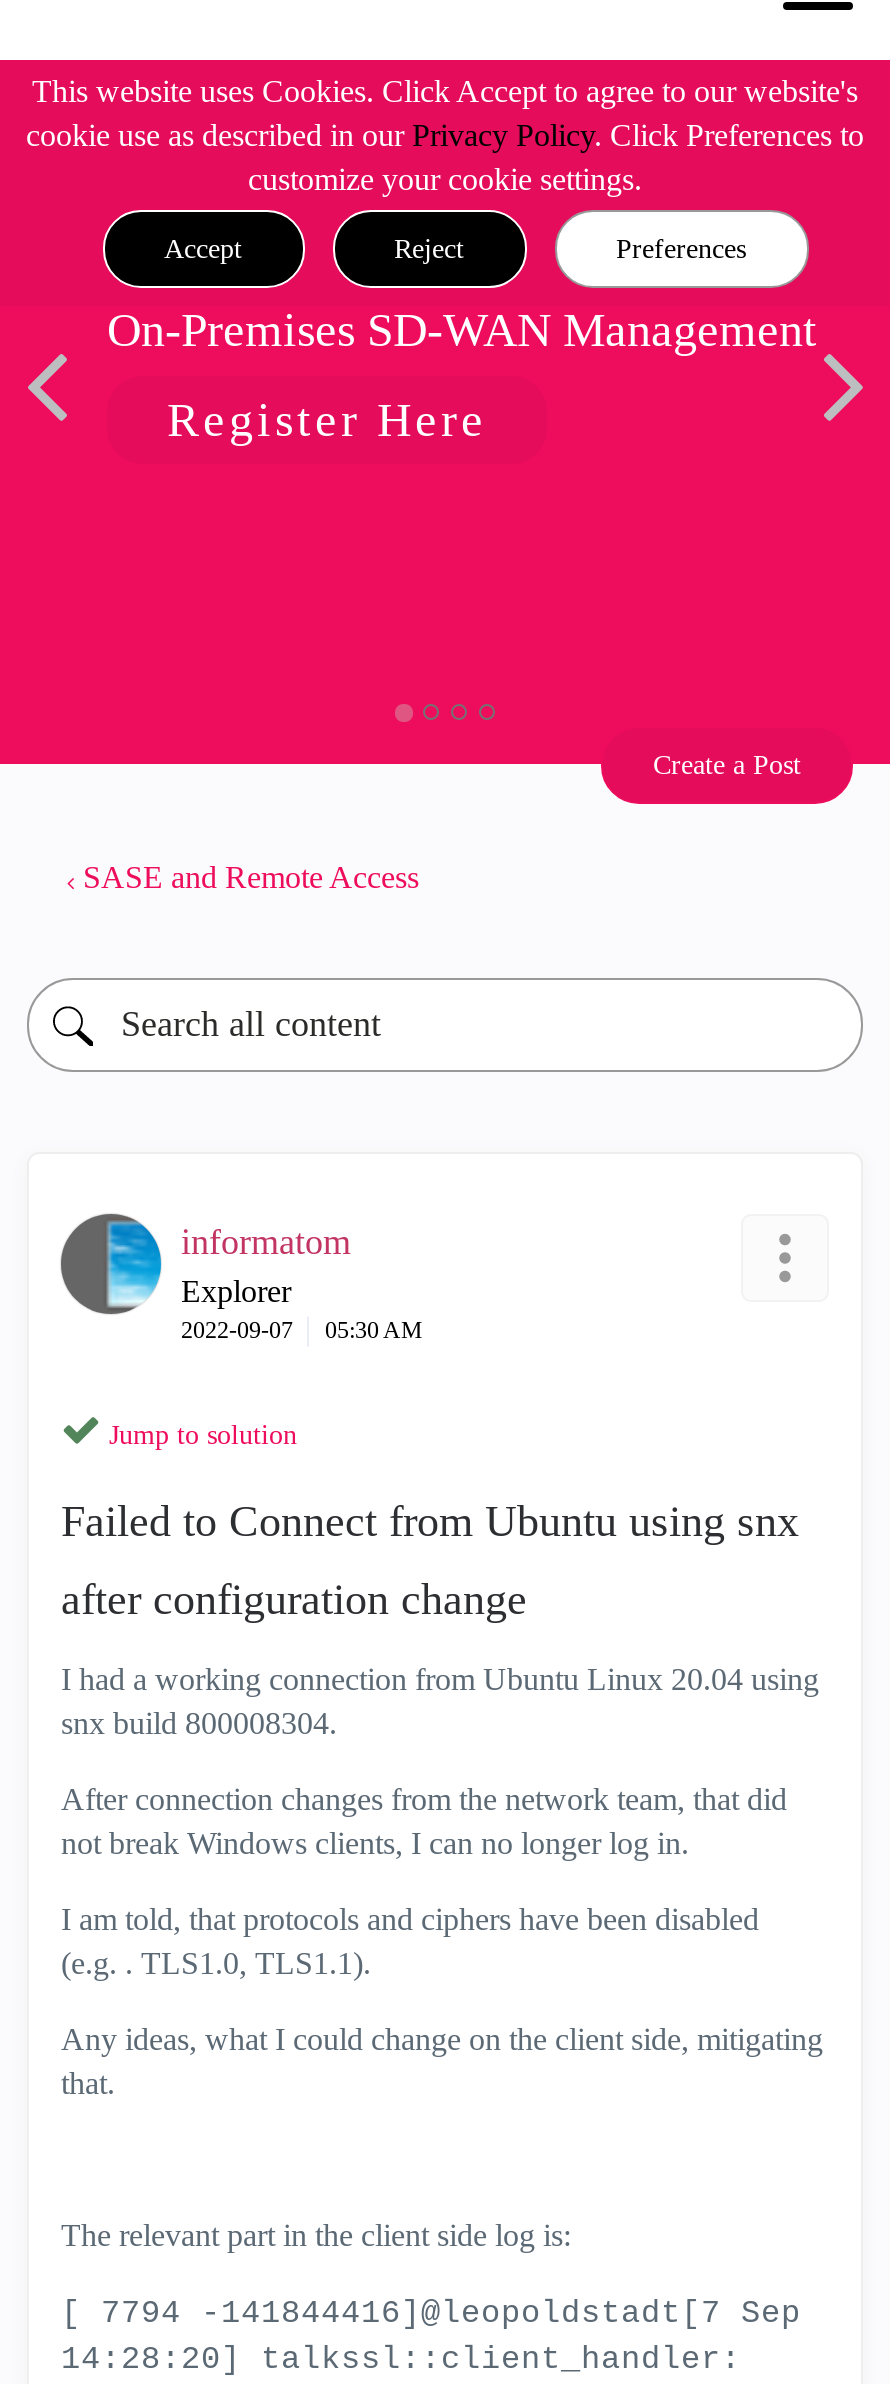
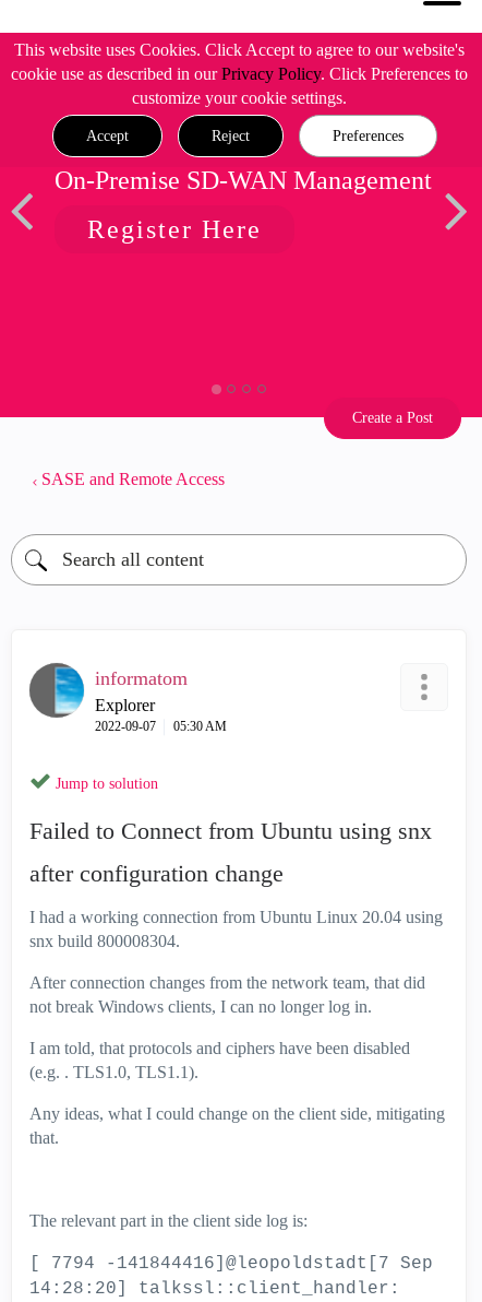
[107,304,817,356] On-Premises SD-WAN Management -> [55,166,432,194] On-Premise SD-WAN Management

